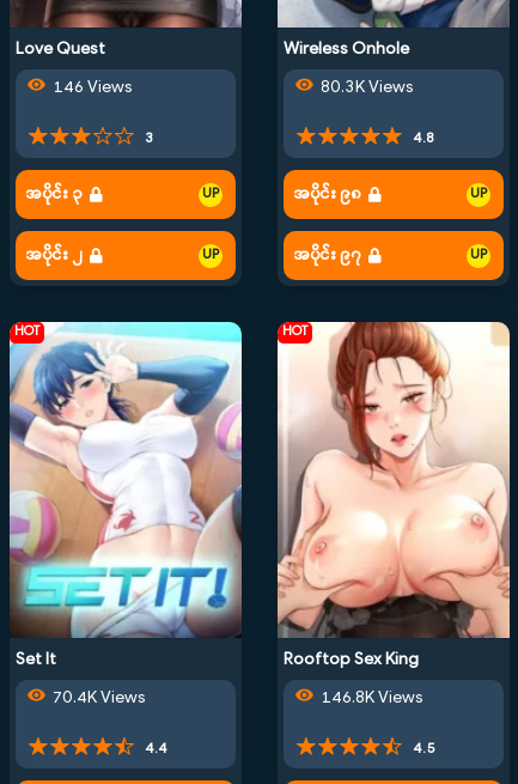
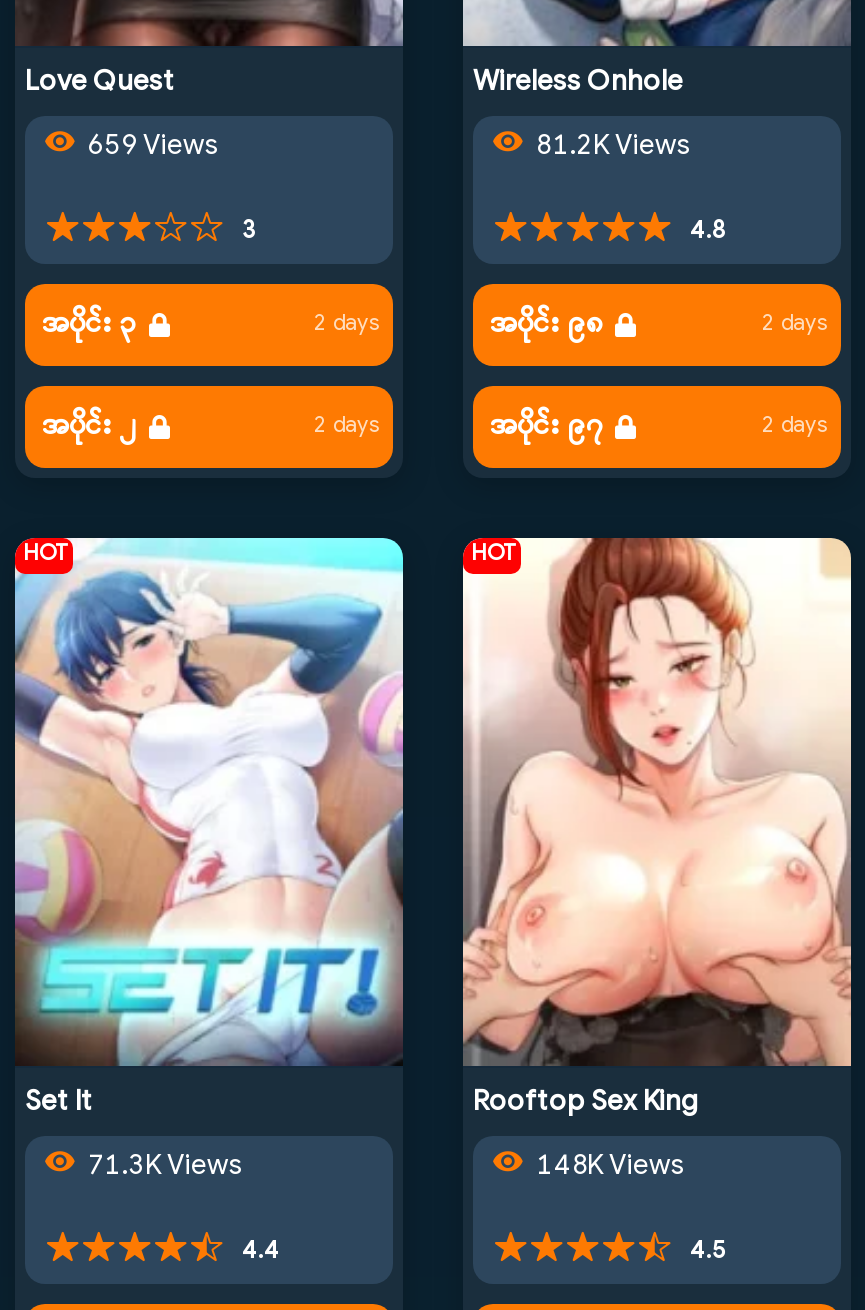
[45,76,133,101] 146 Views -> [75,127,219,169] 659 Views
[313,76,414,101] 80.3K Views -> [523,127,691,169] 81.2K Views
none -> [313,308,377,342] 2 days
none -> [761,308,825,342] 2 days
none -> [313,410,377,444] 2 days
none -> [761,410,825,444] 2 days
[45,686,146,711] 70.4K Views -> [75,1146,243,1188] 71.3K Views
[313,686,423,711] 146.8K Views -> [523,1146,685,1188] 148K Views

